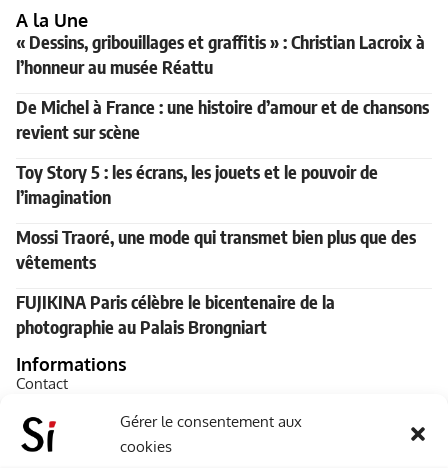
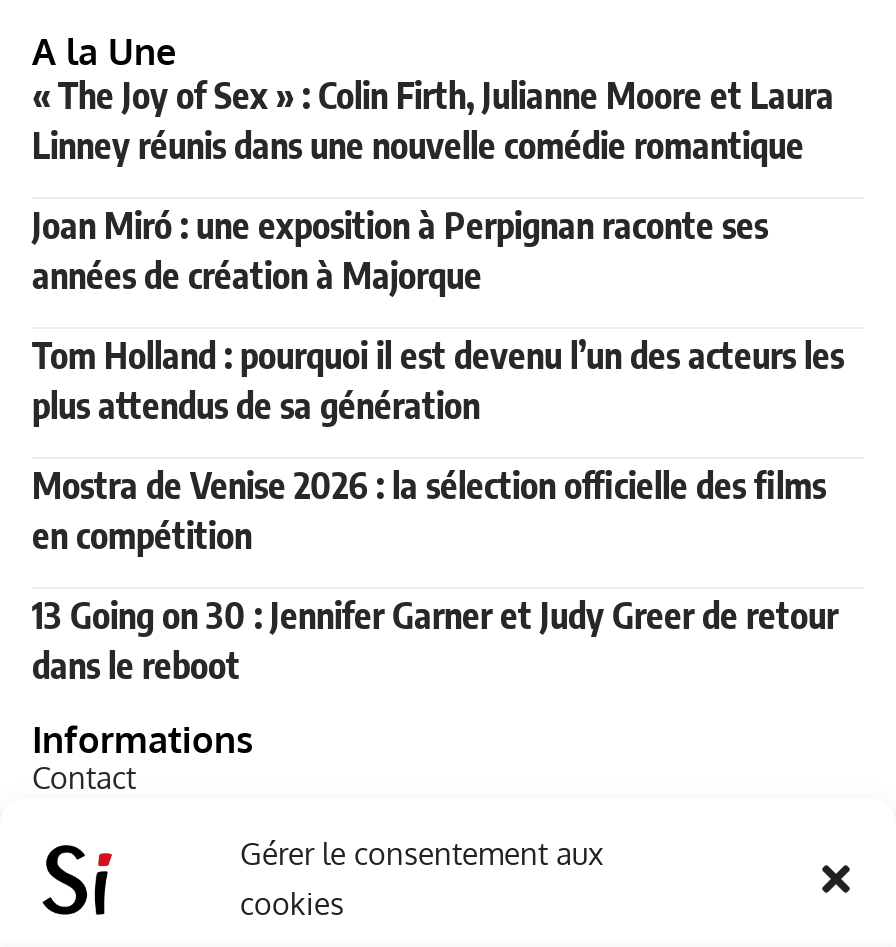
[16,30,425,78] « Dessins, gribouillages et graffitis » : Christian Lacroix à | l’honneur au musée Réattu -> [32,72,834,168] « The Joy of Sex » : Colin Firth, Julianne Moore et Laura | Linney réunis dans une nouvelle comédie romantique
[16,95,429,143] De Michel à France : une histoire d’amour et de chansons | revient sur scène -> [32,202,768,298] Joan Miró : une exposition à Perpignan raconte ses | années de création à Majorque
[16,160,378,208] Toy Story 5 : les écrans, les jouets et le pouvoir de | l’imagination -> [32,332,844,428] Tom Holland : pourquoi il est devenu l’un des acteurs les | plus attendus de sa génération
[16,225,416,273] Mossi Traoré, une mode qui transmet bien plus que des | vêtements -> [32,462,826,558] Mostra de Venise 2026 : la sélection officielle des films | en compétition
[16,290,335,338] FUJIKINA Paris célèbre le bicentenaire de la | photographie au Palais Brongniart -> [32,592,838,688] 13 Going on 30 : Jennifer Garner et Judy Greer de retour | dans le reboot

